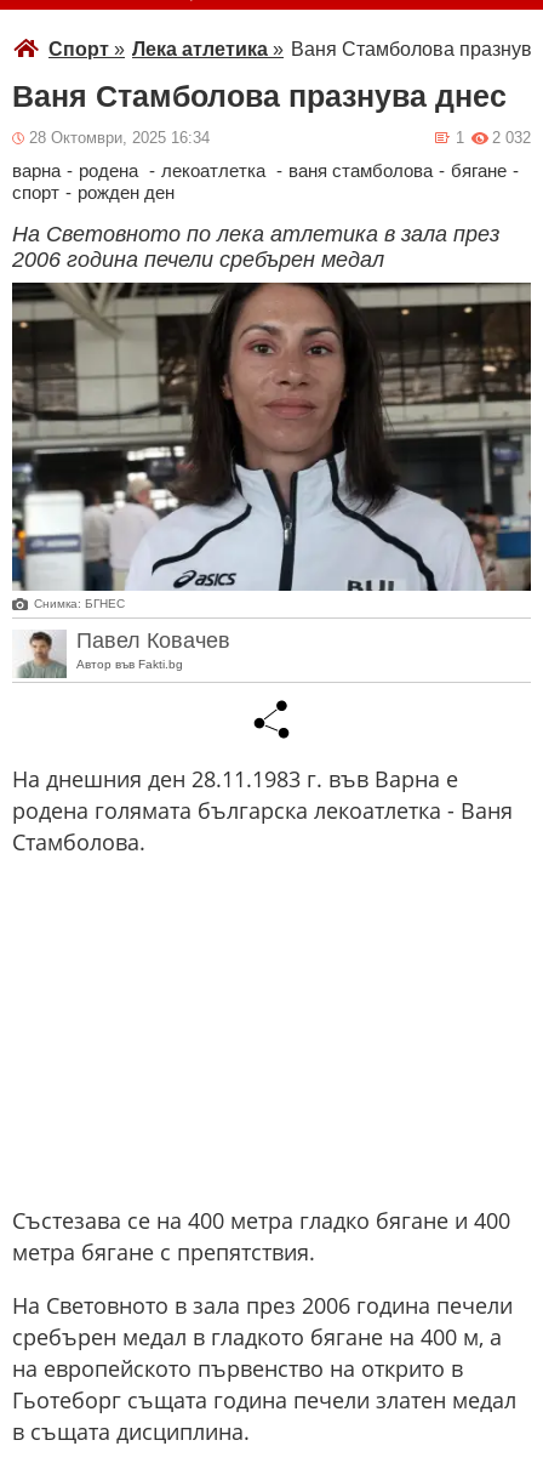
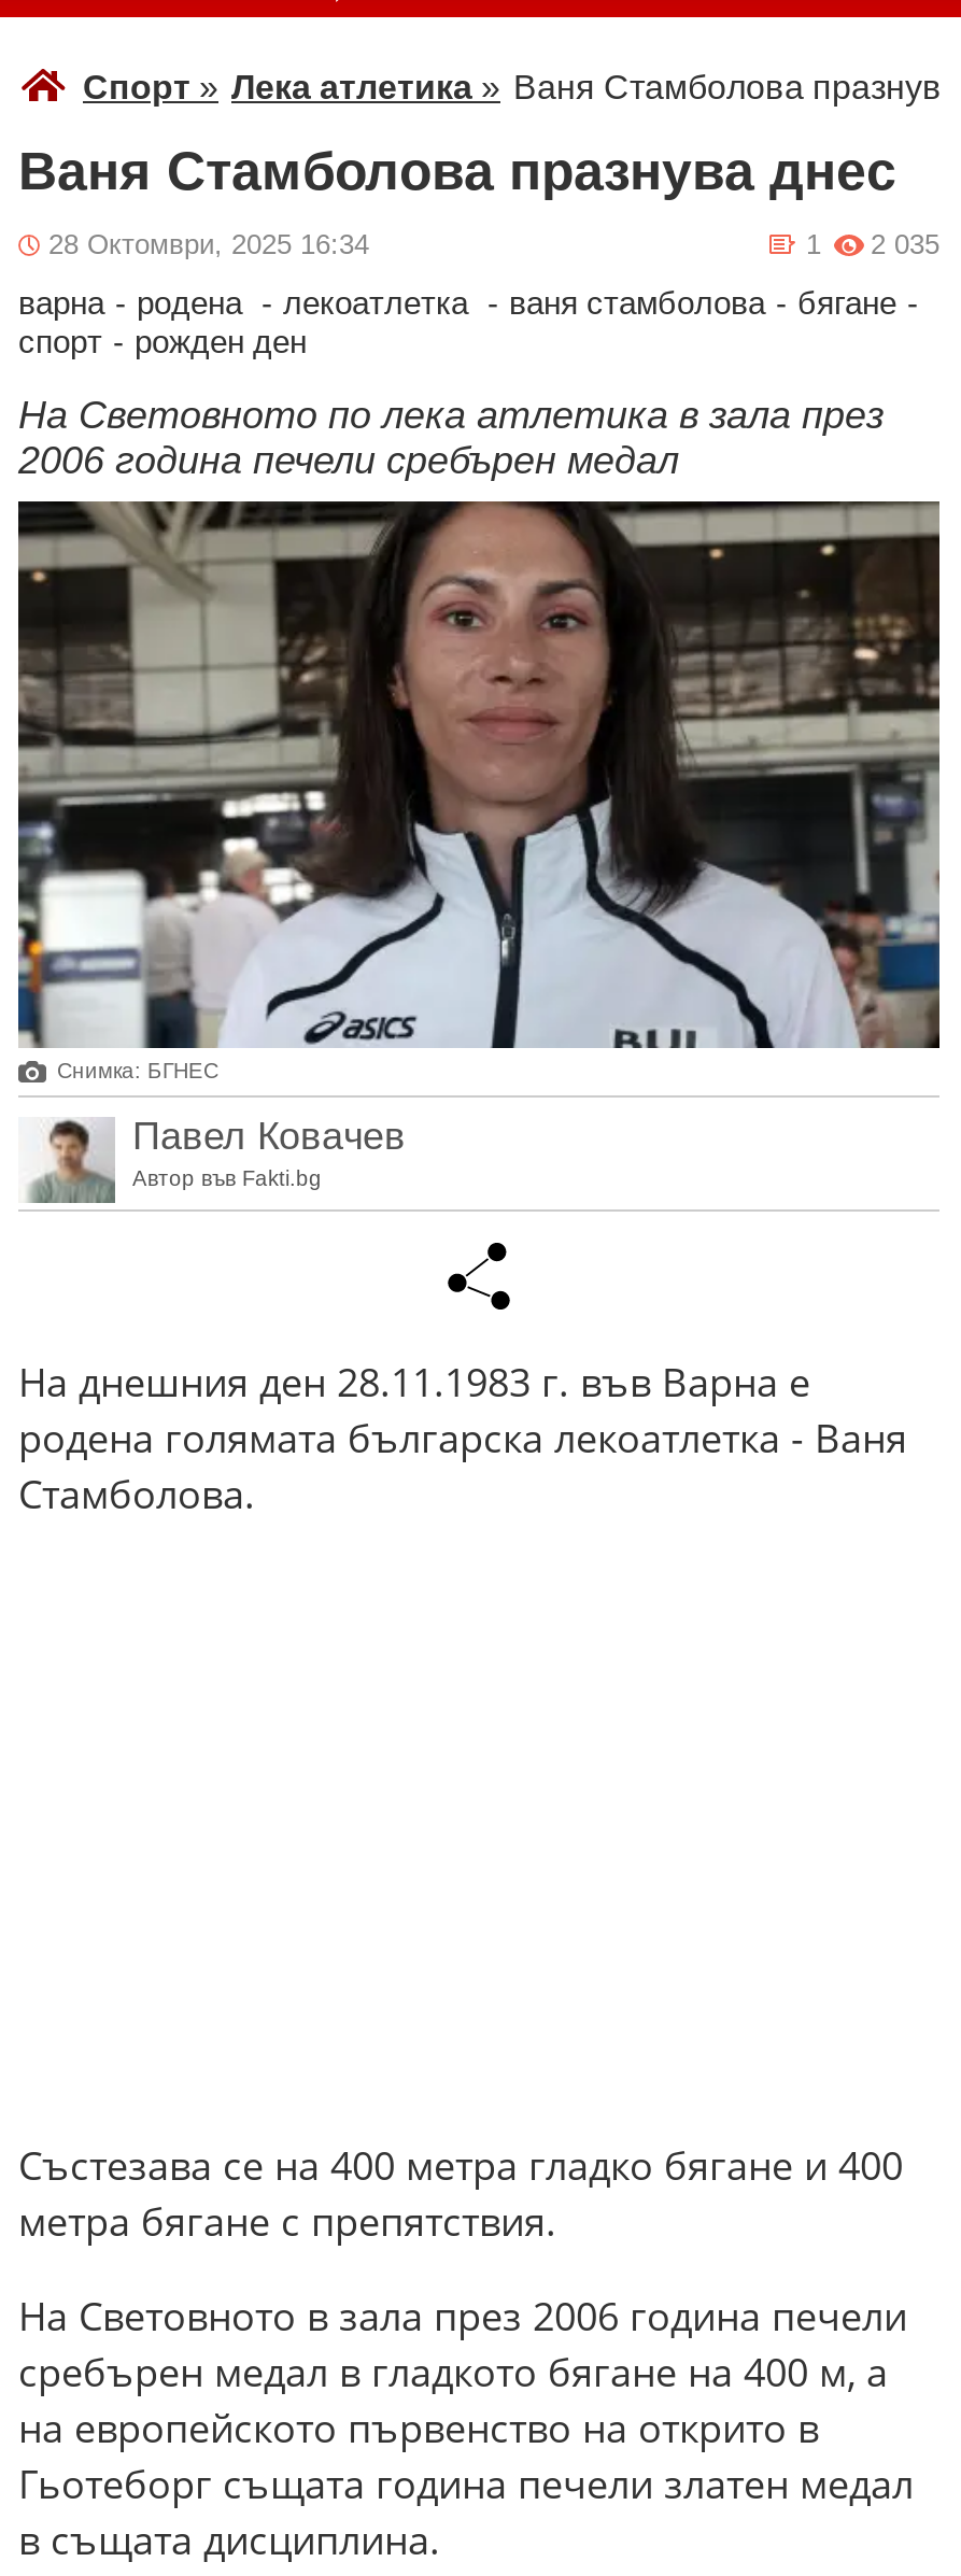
[456,129,531,147] 1 2 032 -> [806,228,939,260] 1 2 035

